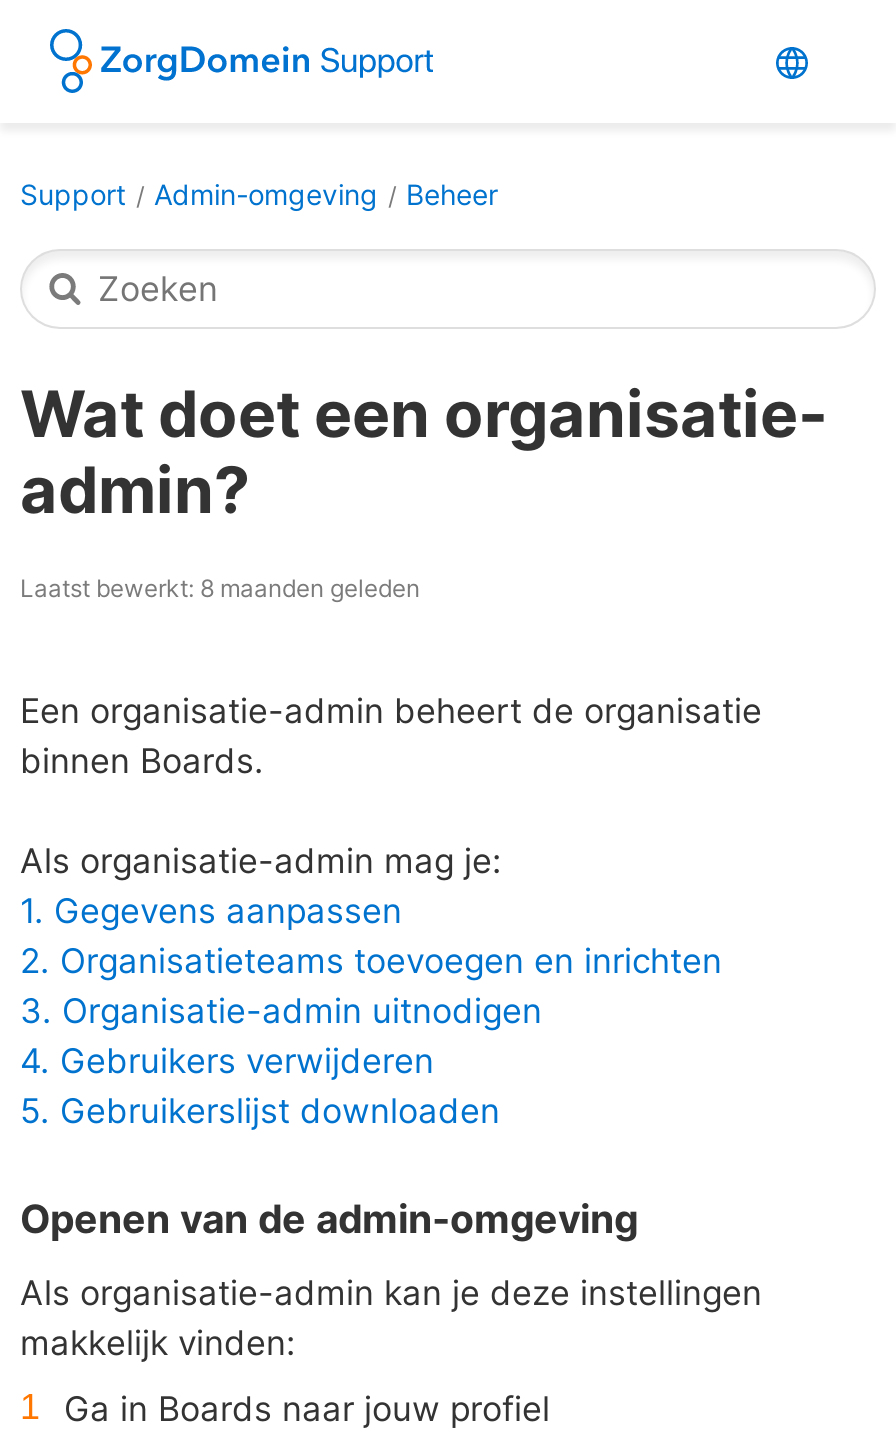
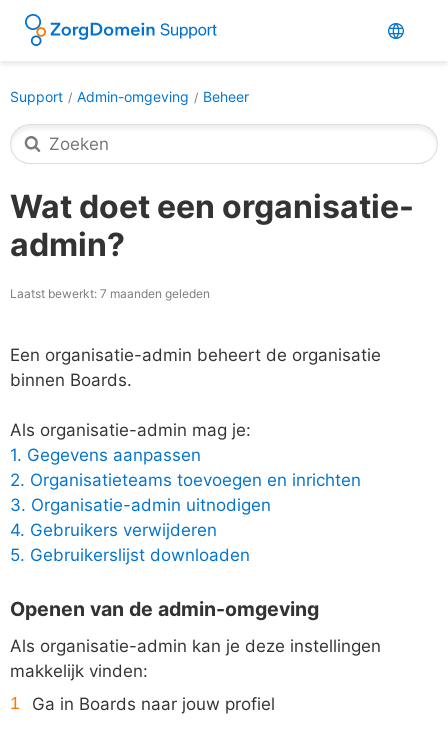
[20,573,420,603] Laatst bewerkt: 8 maanden geleden -> [10,286,210,301] Laatst bewerkt: 7 maanden geleden

